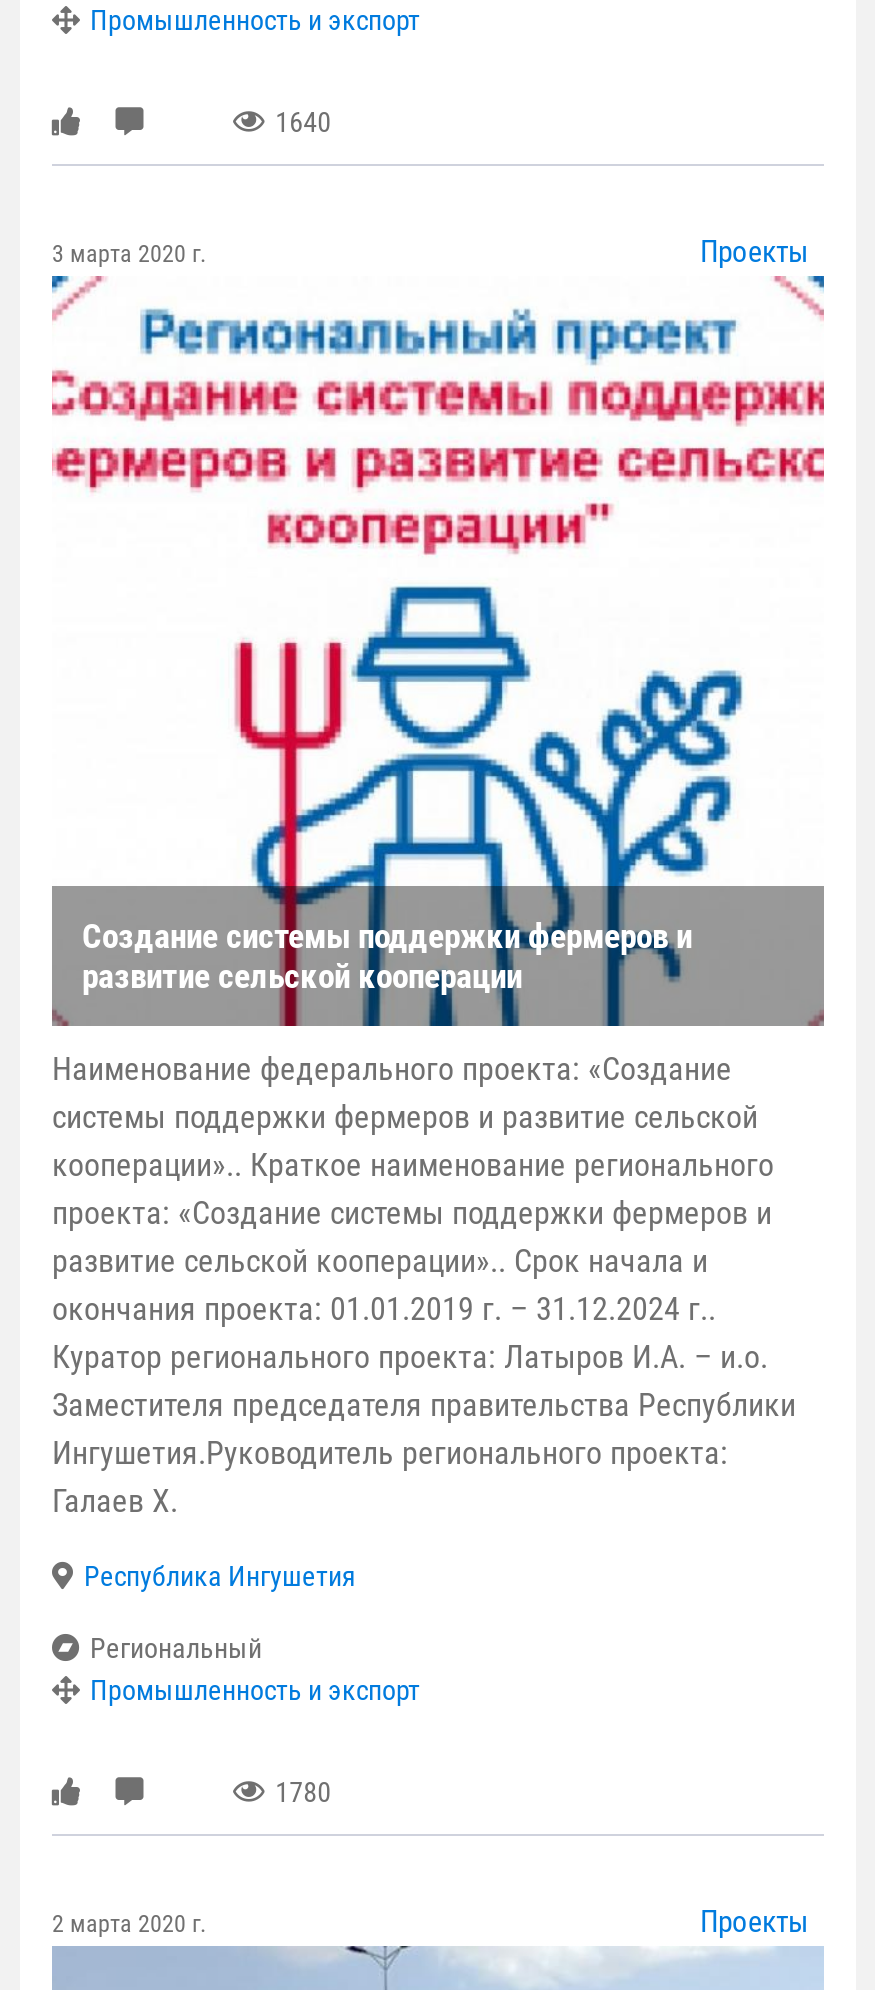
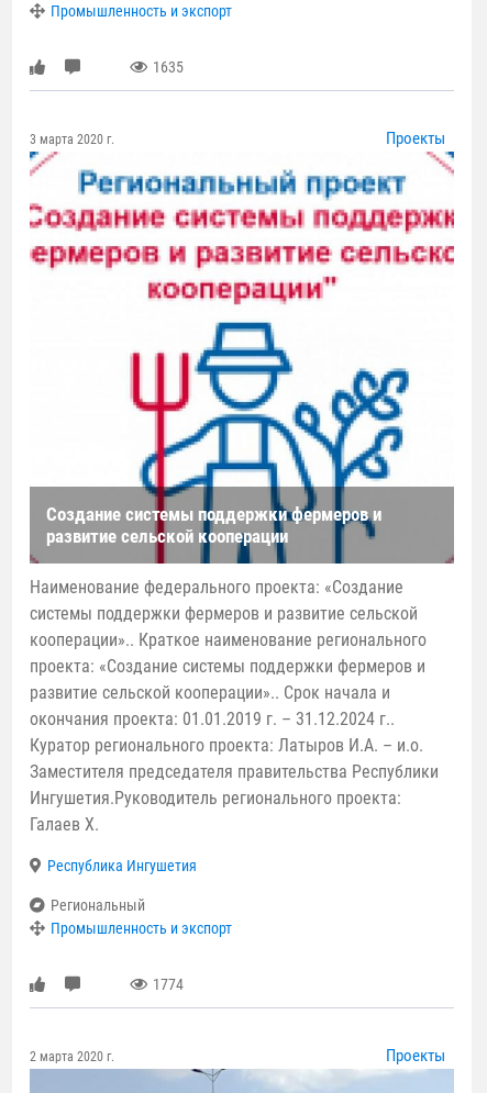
[269,106,331,138] 1640 -> [149,58,183,76] 1635
[269,1776,331,1808] 1780 -> [149,975,183,993] 1774

